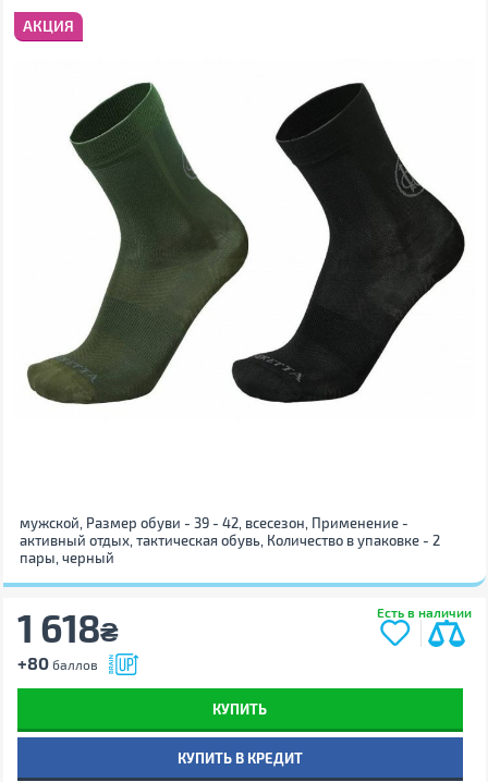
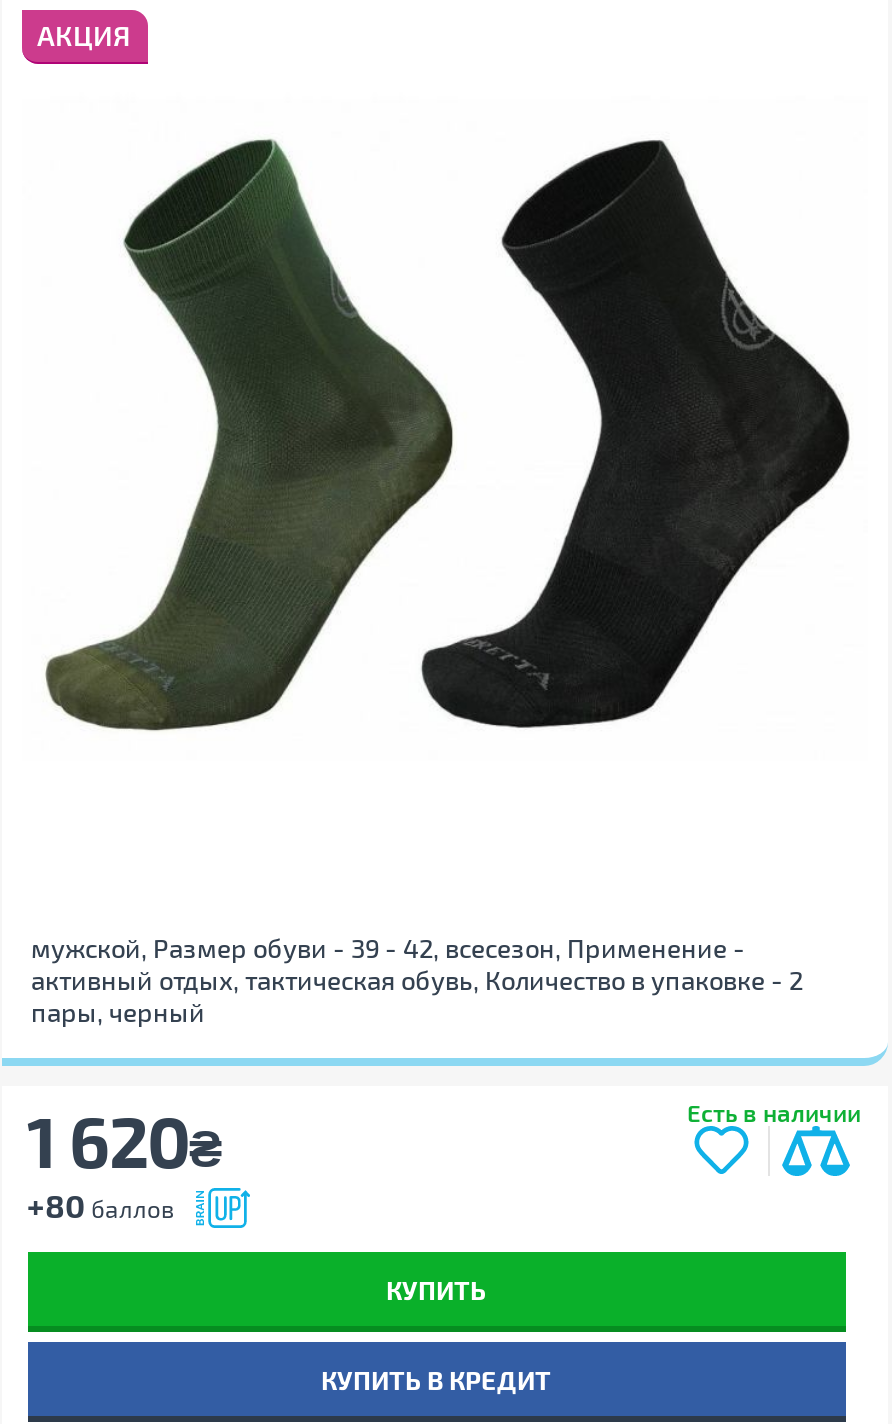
[17,604,117,650] 1 618₴ -> [27,1098,221,1182] 1 620₴

